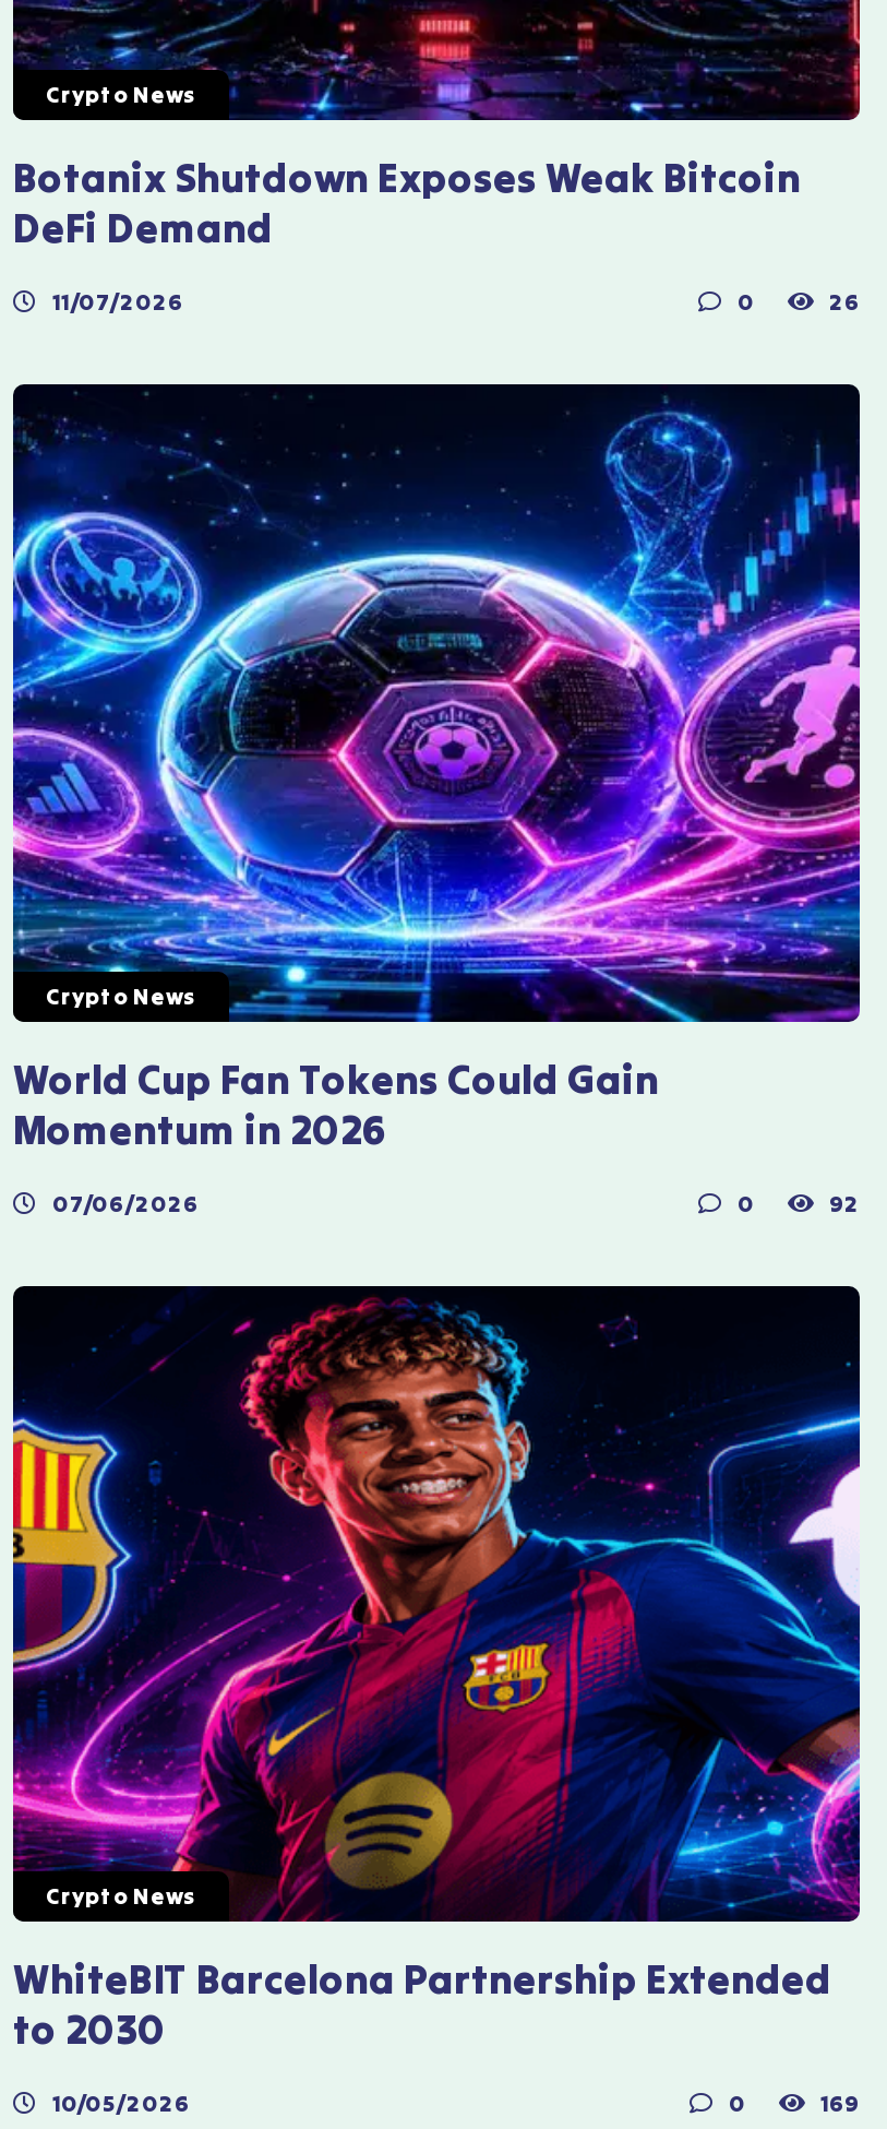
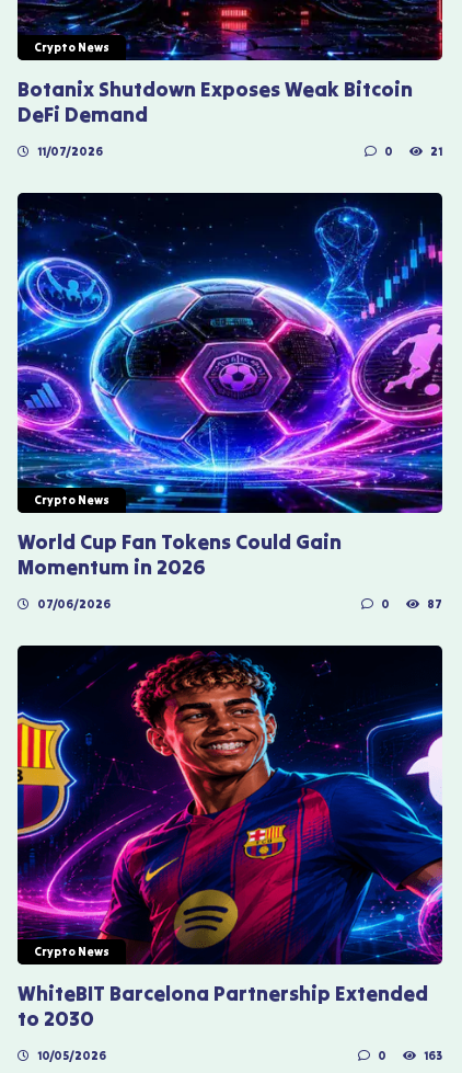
[825,289,860,317] 26 -> [428,145,442,159] 21
[825,1189,860,1218] 92 -> [425,597,442,611] 87
[816,2090,860,2118] 169 -> [421,1049,442,1063] 163

